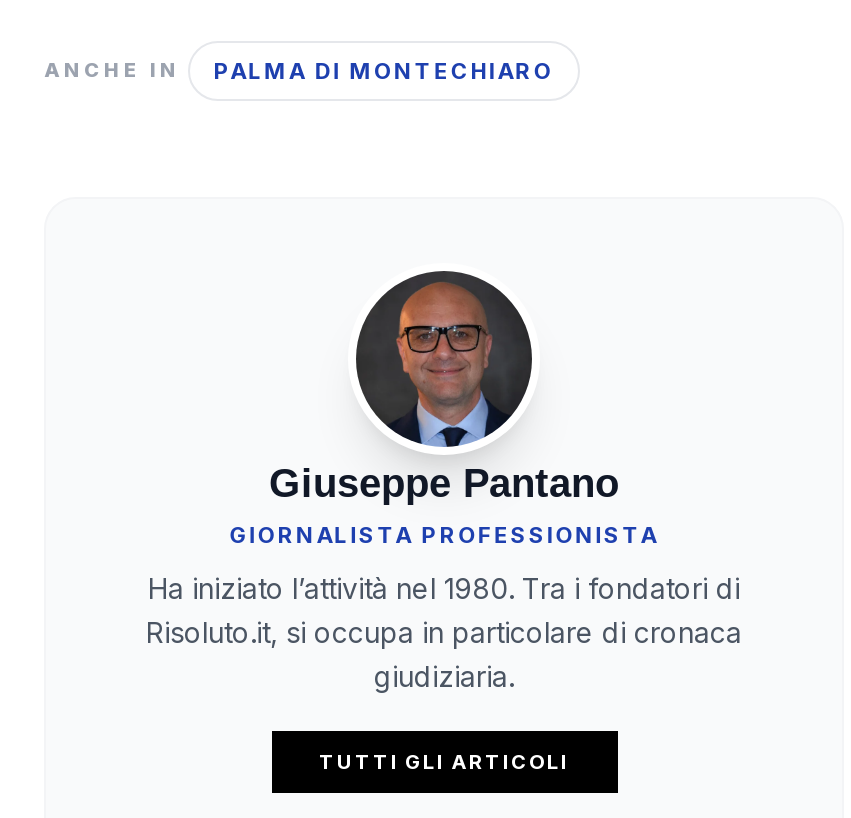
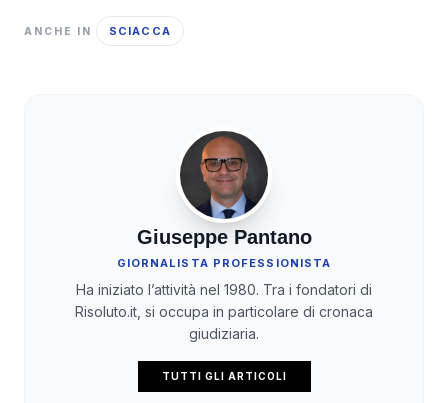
[214,56,554,84] PALMA DI MONTECHIARO -> [109,24,171,38] SCIACCA

